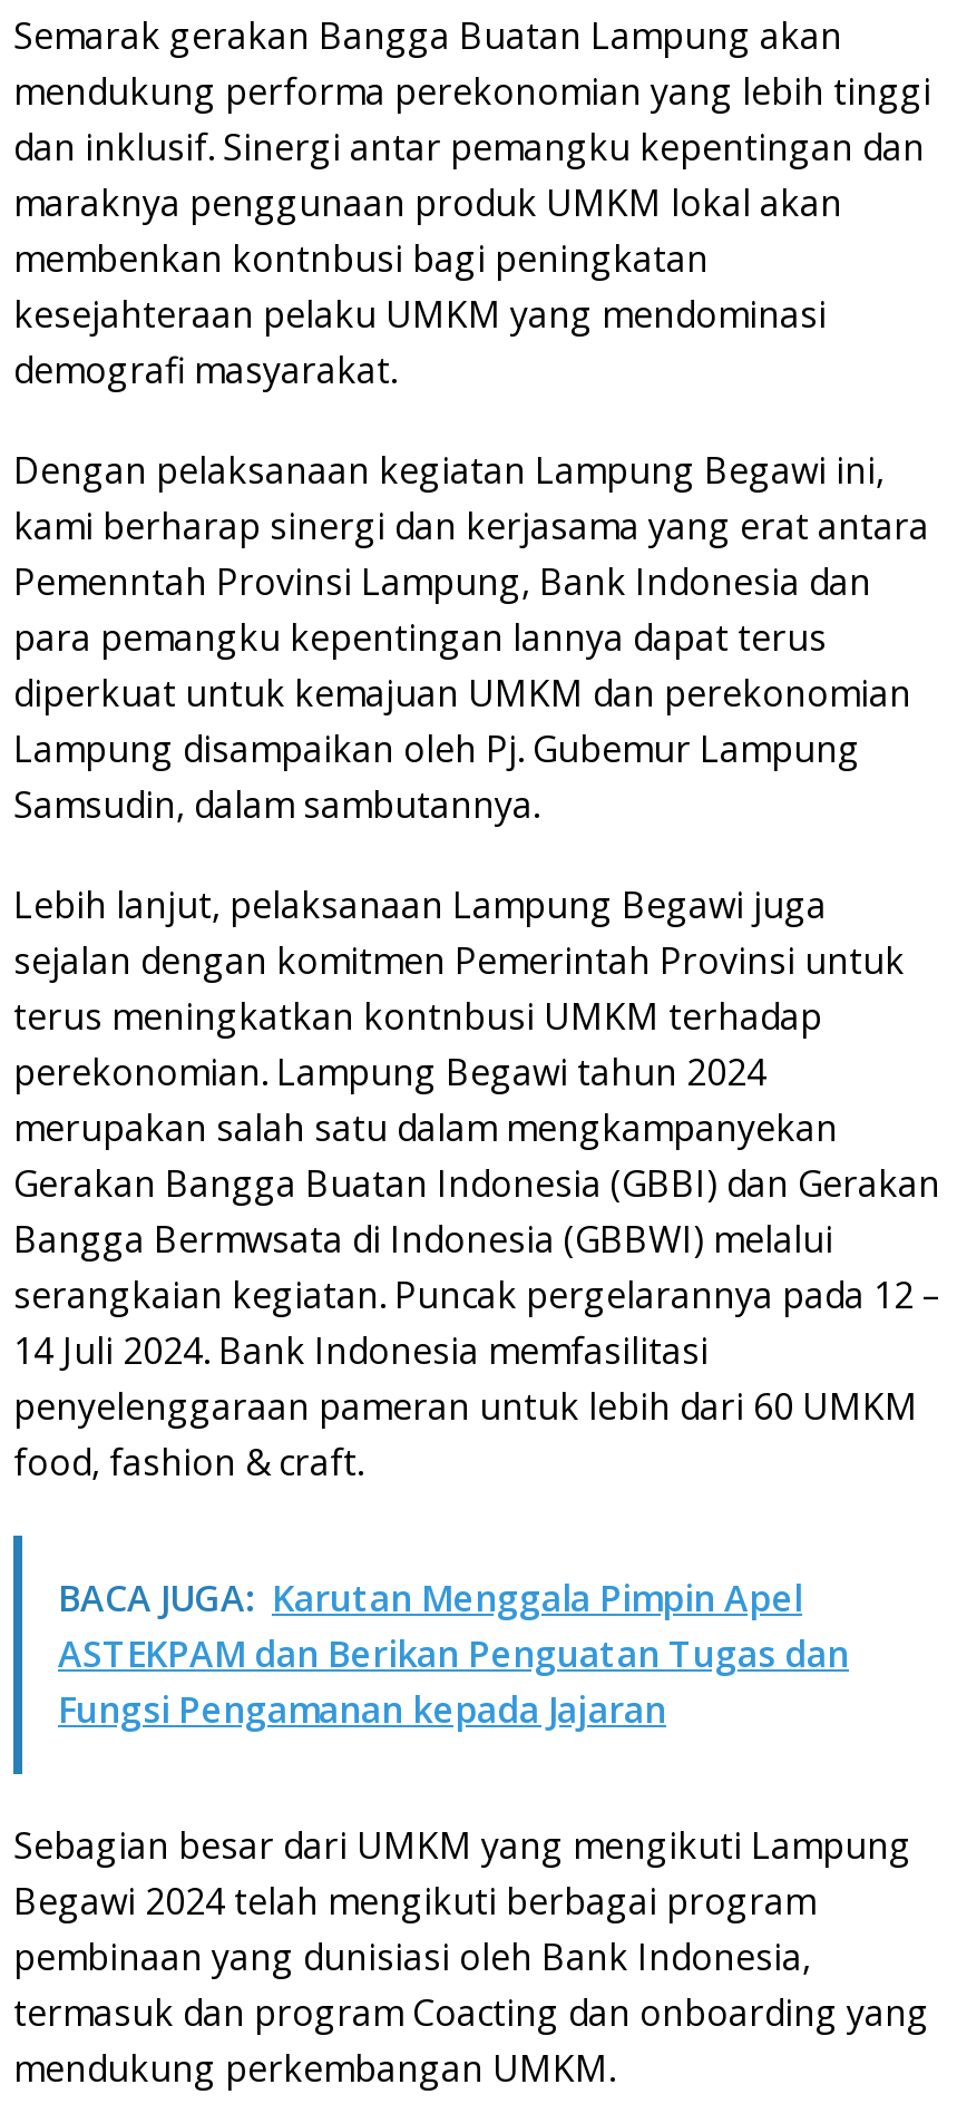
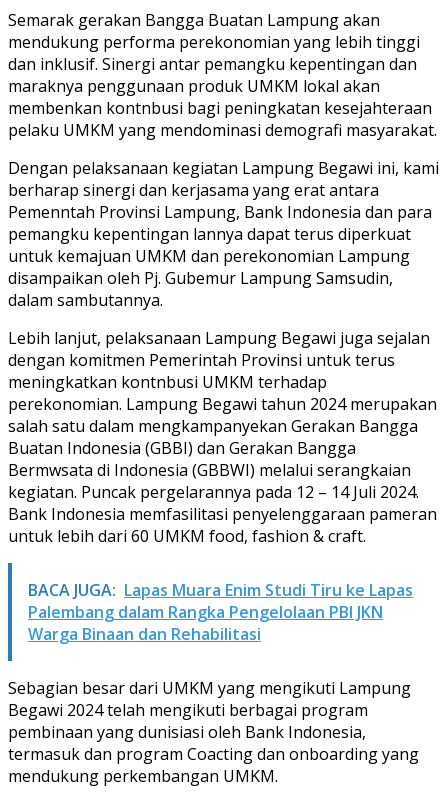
[58,1573,849,1734] BACA JUGA: Karutan Menggala Pimpin Apel | ASTEKPAM dan Berikan Penguatan Tugas dan | Fungsi Pengamanan kepada Jajaran -> [28,579,413,645] BACA JUGA: Lapas Muara Enim Studi Tiru ke Lapas | Palembang dalam Rangka Pengelolaan PBI JKN | Warga Binaan dan Rehabilitasi

